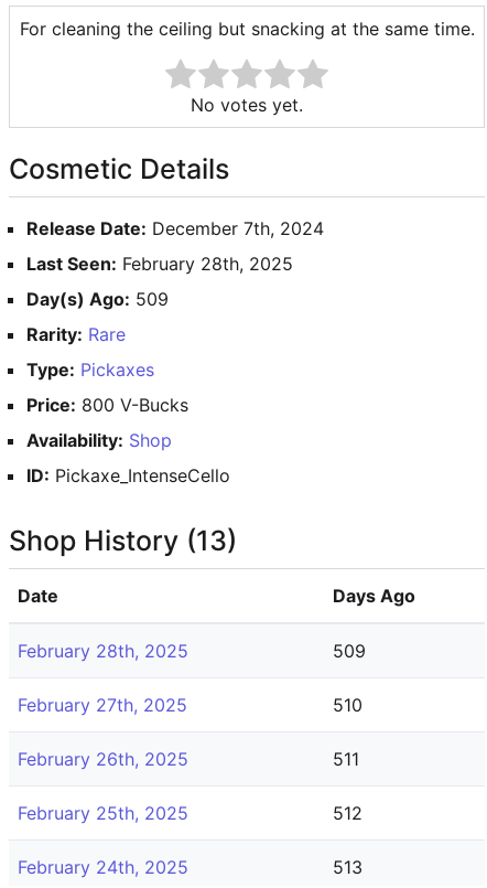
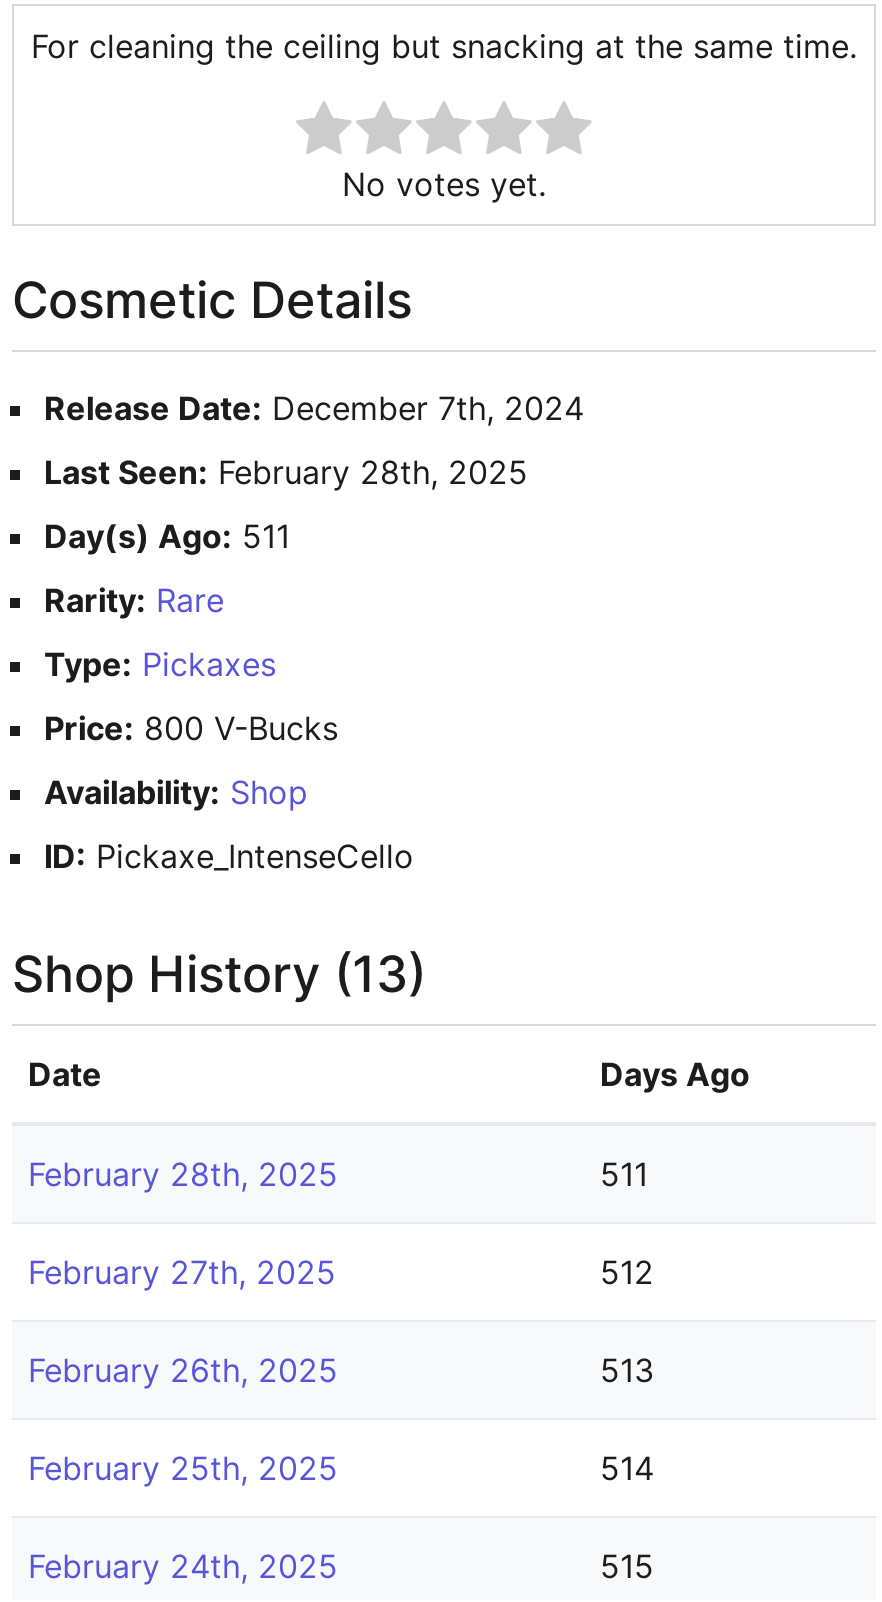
[26,287,169,310] Day(s) Ago: 509 -> [44,515,290,555] Day(s) Ago: 511
[333,640,366,662] 509 -> [600,1154,648,1194] 511
[333,694,362,716] 510 -> [600,1252,654,1292] 512
[333,748,359,770] 511 -> [600,1350,654,1390] 513
[333,802,362,824] 512 -> [600,1448,654,1488] 514
[333,856,362,878] 513 -> [600,1546,654,1586] 515

